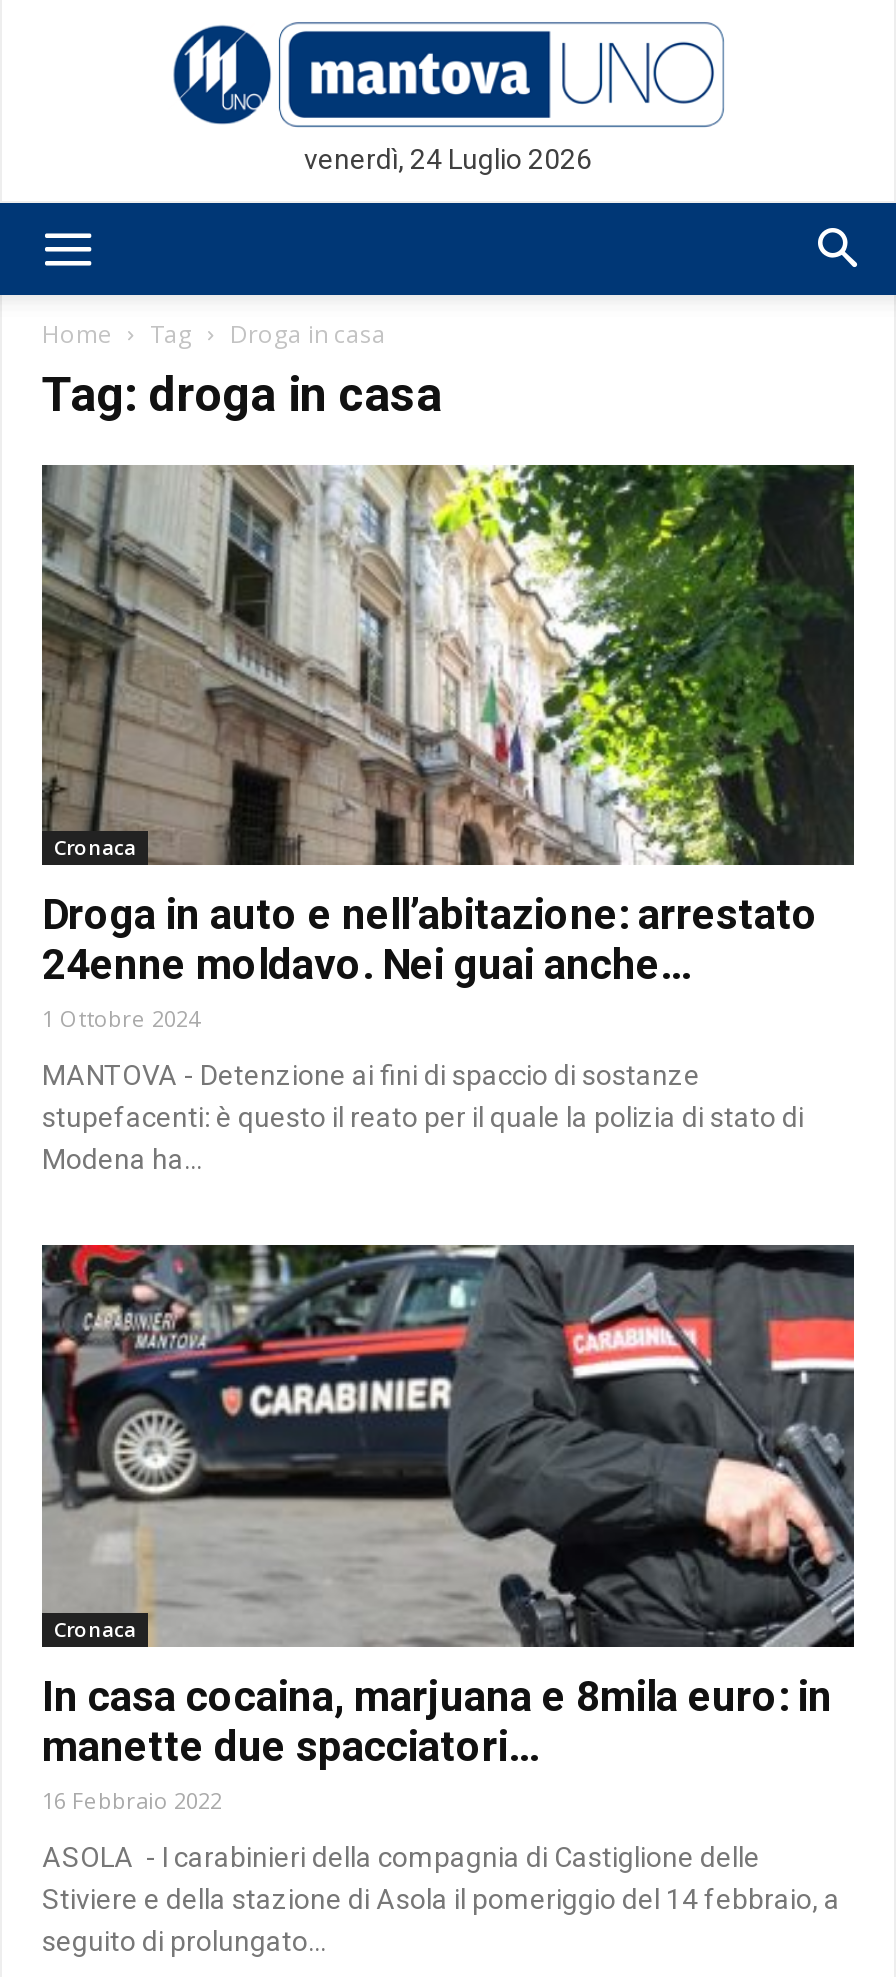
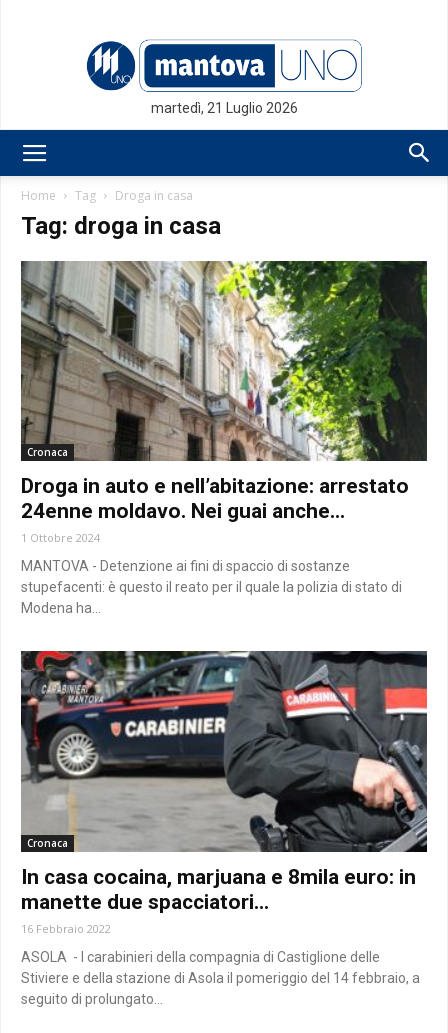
[304,143,592,175] venerdì, 24 Luglio 2026 -> [150,100,297,116] martedì, 21 Luglio 2026

